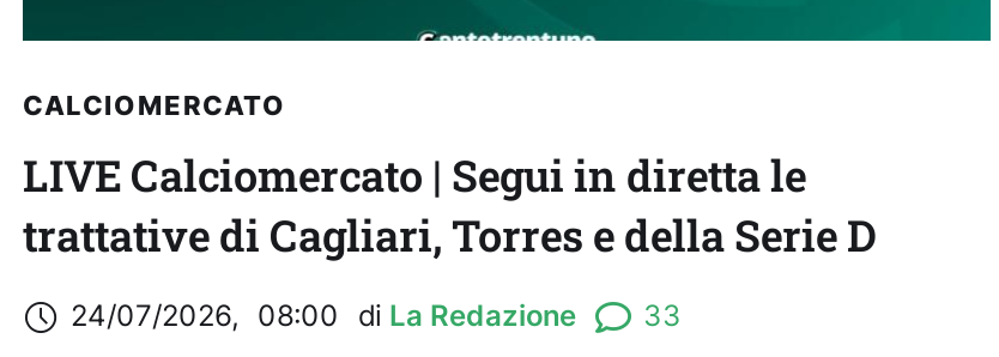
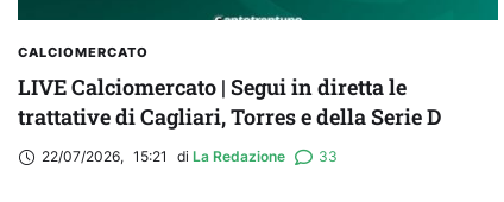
[71,298,576,334] 24/07/2026, 08:00 di La Redazione -> [42,148,285,166] 22/07/2026, 15:21 di La Redazione

